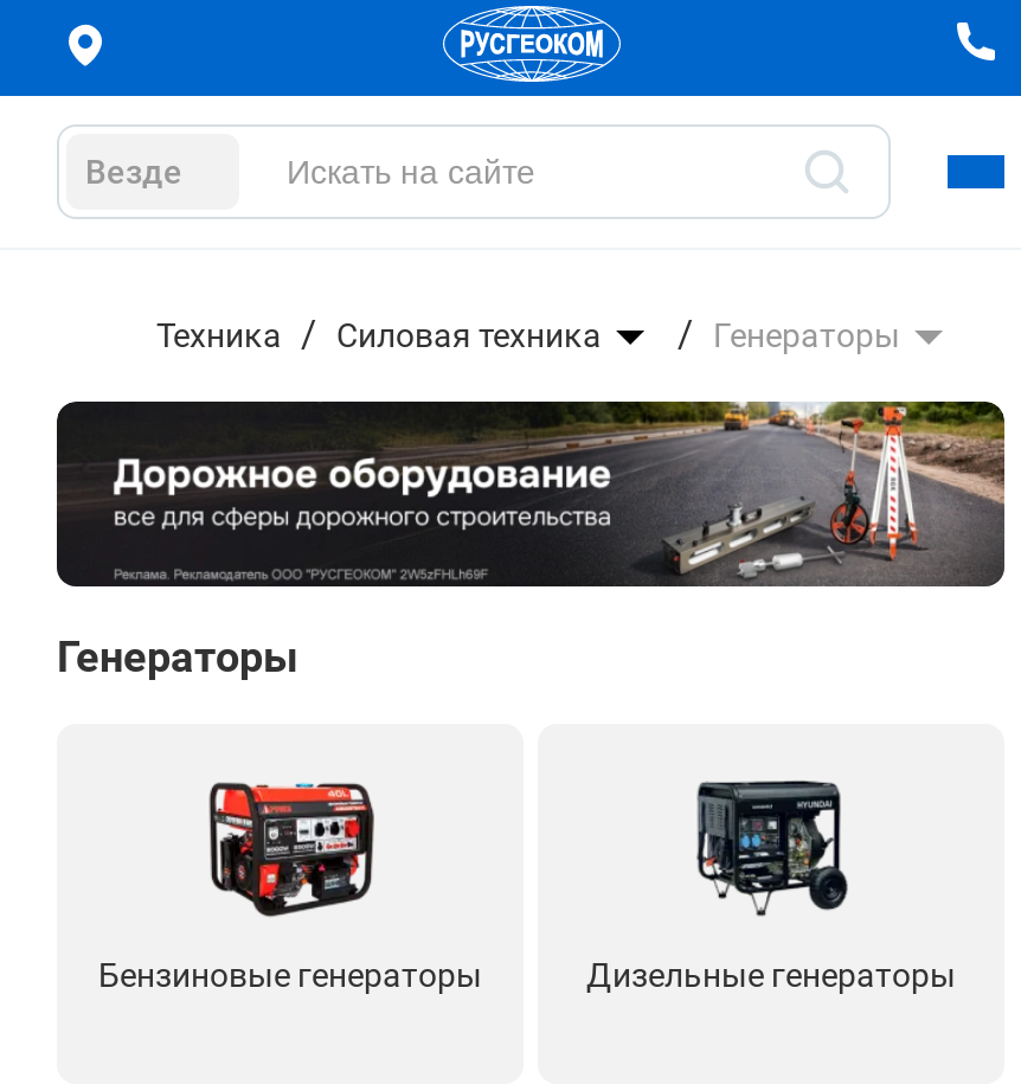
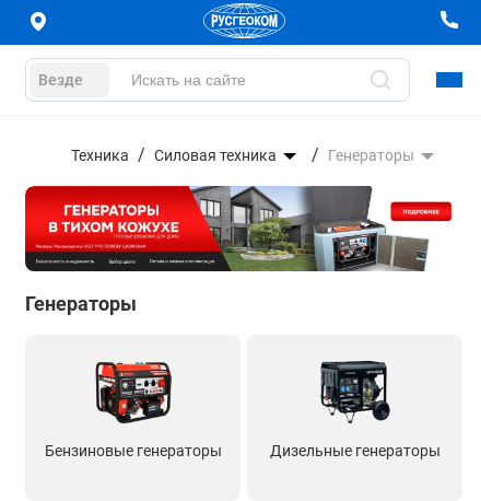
[54,399,1007,589] [image] -> [24,185,462,272] [image]

